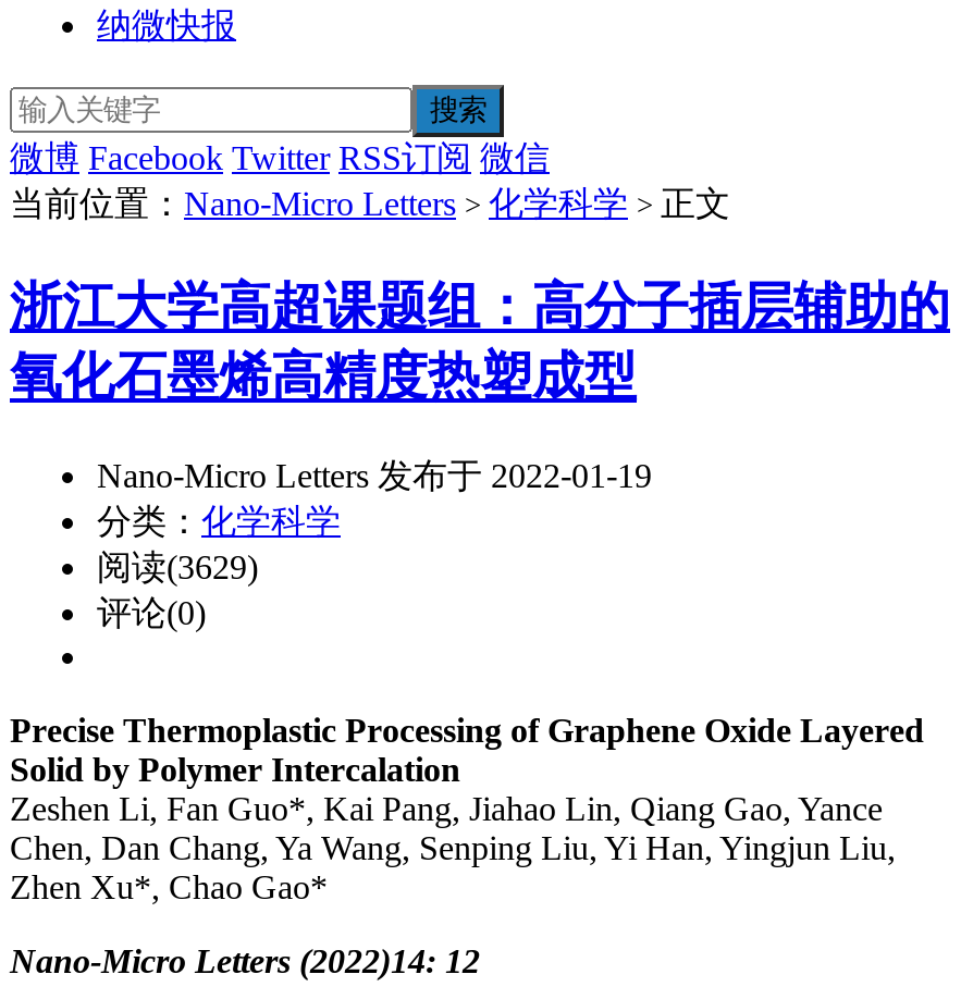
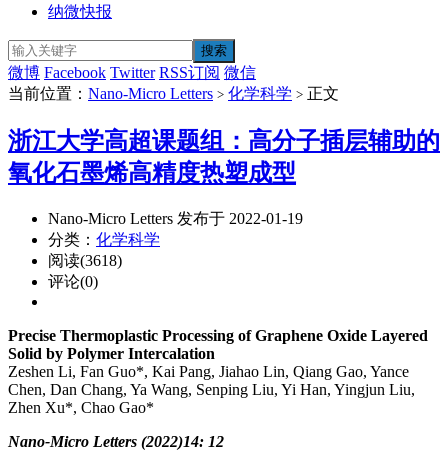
[97,548,258,585] 阅读(3629) -> [48,252,122,269] 阅读(3618)

